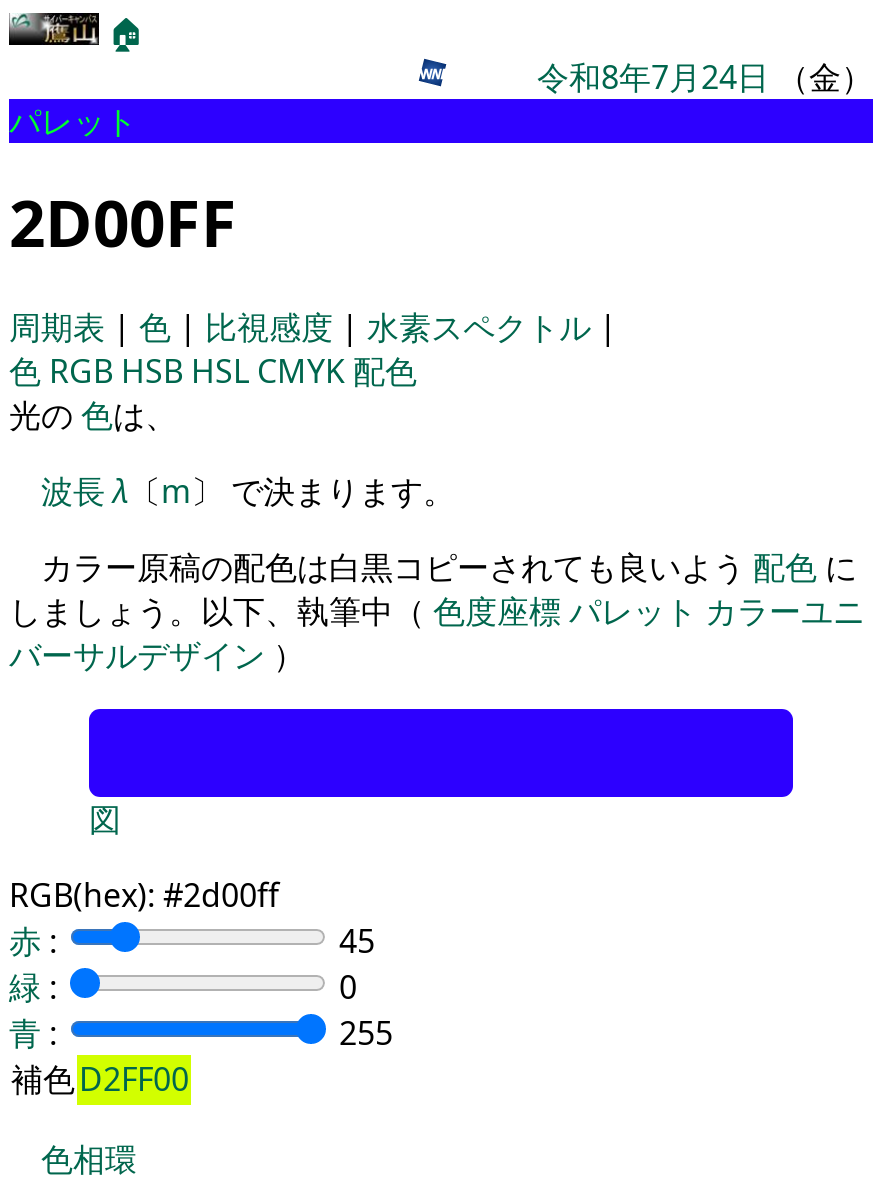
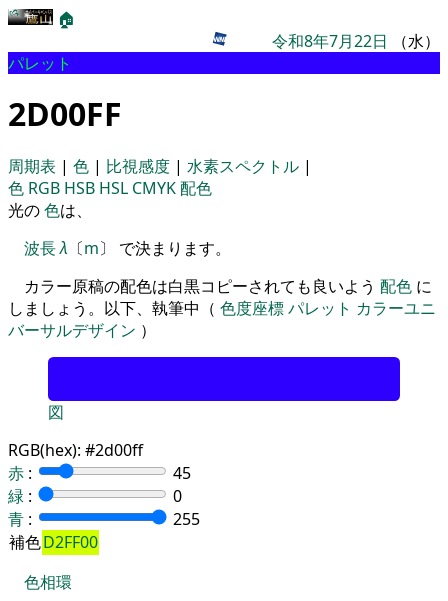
[537,55,873,99] 令和8年7月24日（金） -> [272,30,440,52] 令和8年7月22日（水）

